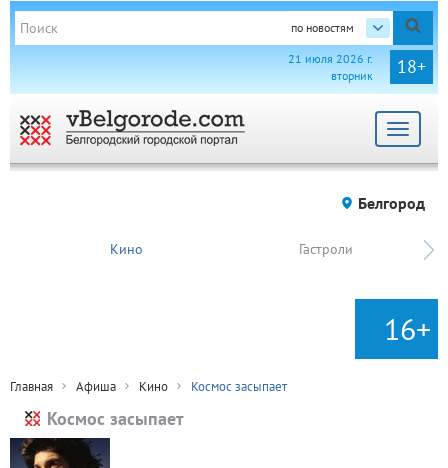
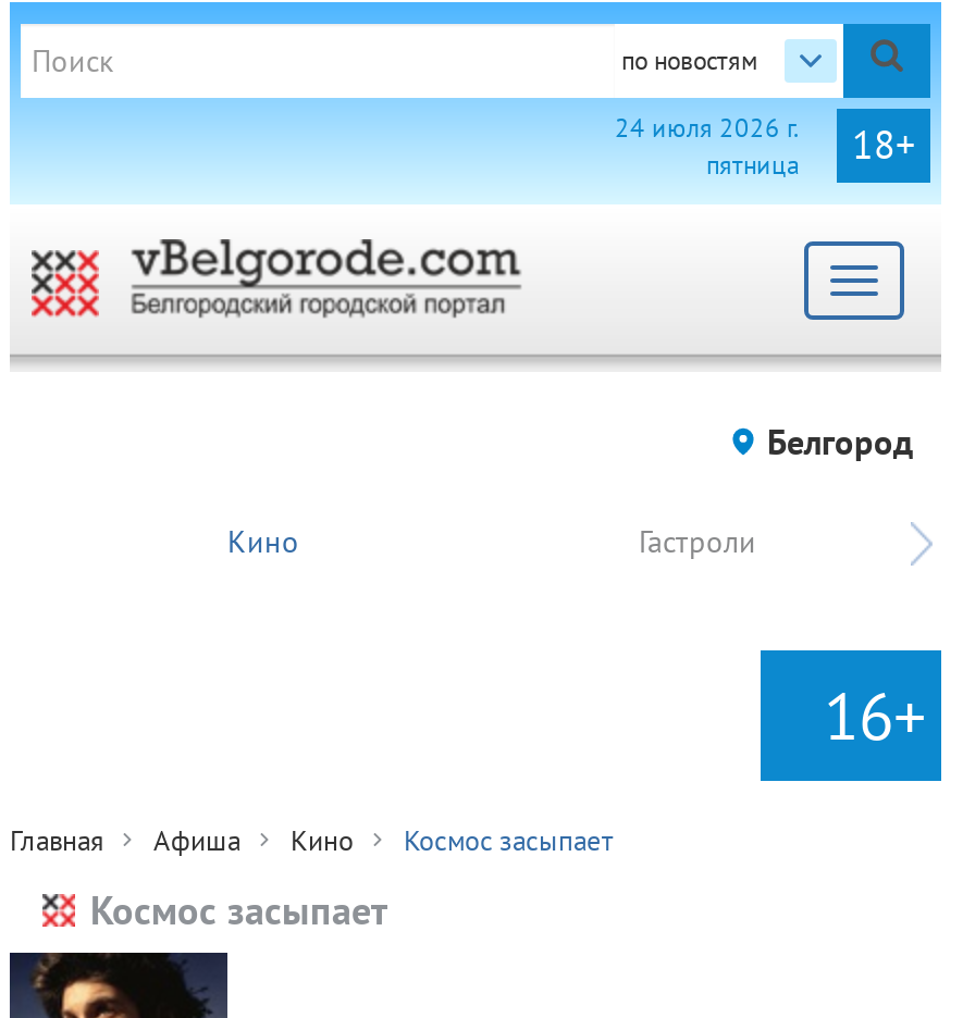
[288,51,373,83] 21 июля 2026 г. | вторник -> [615,111,800,180] 24 июля 2026 г. | пятница

